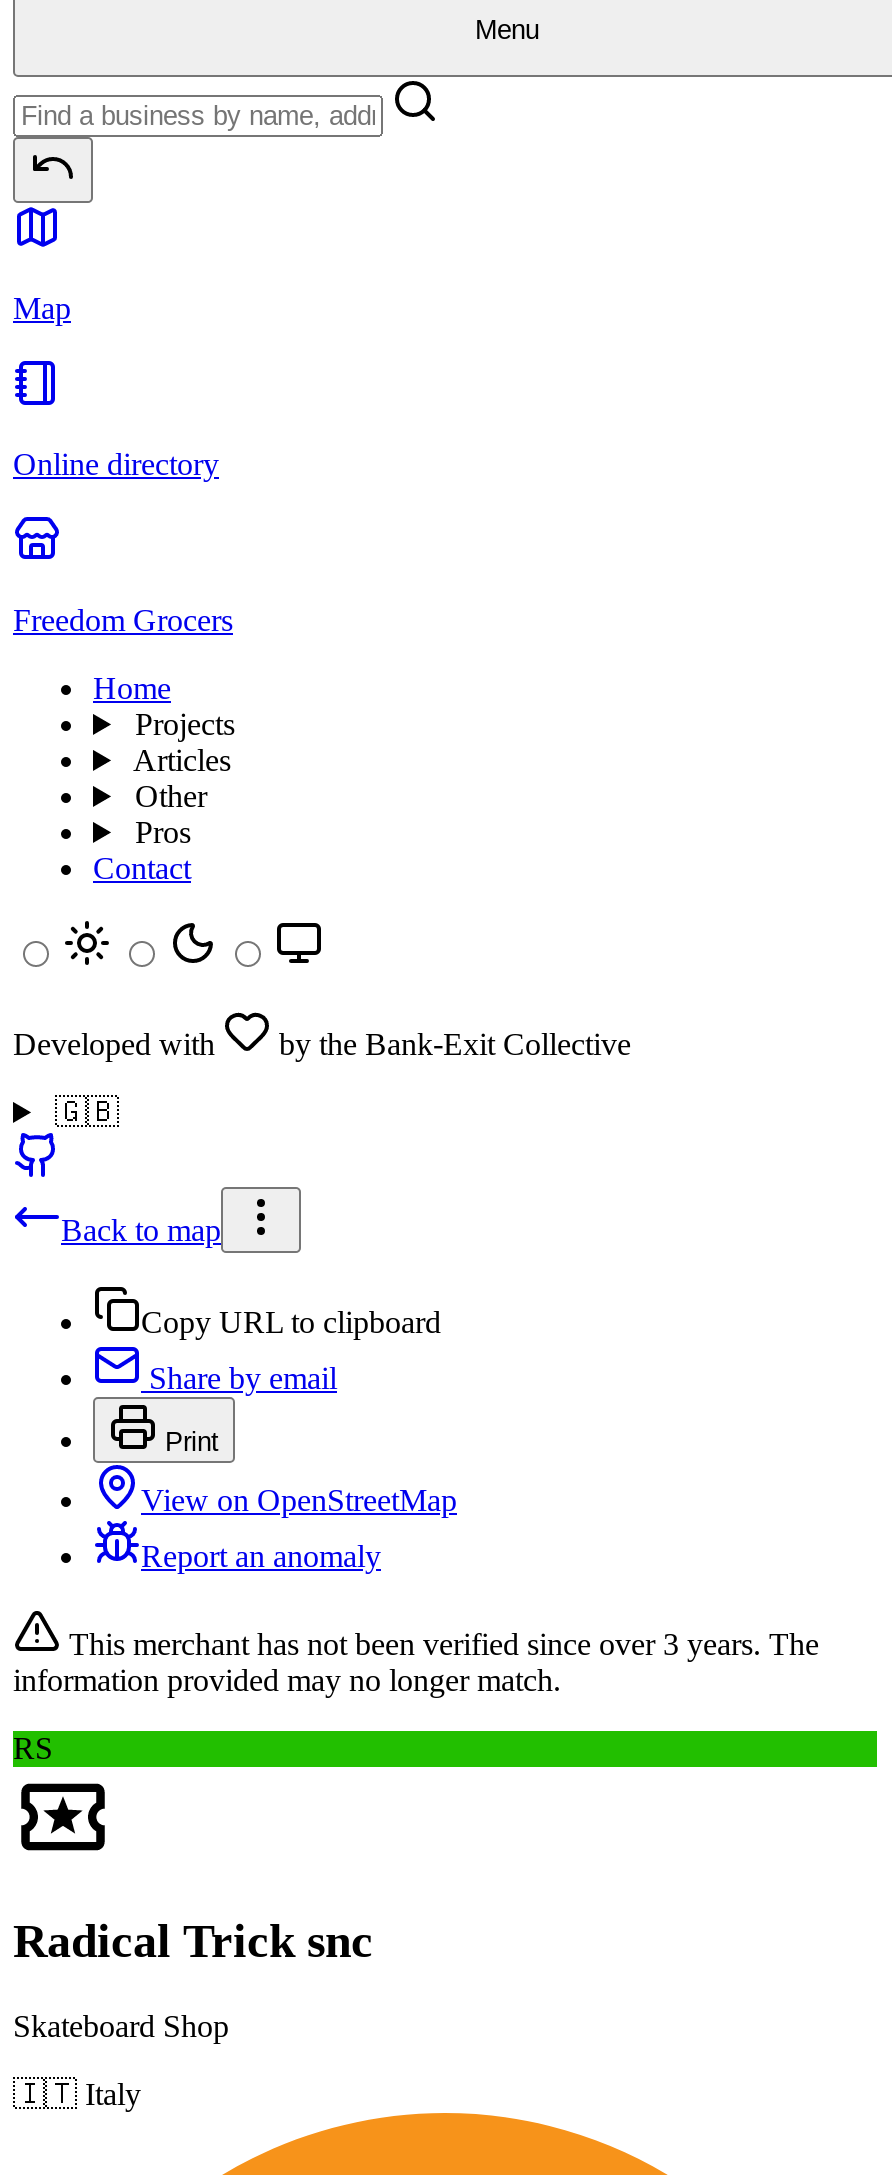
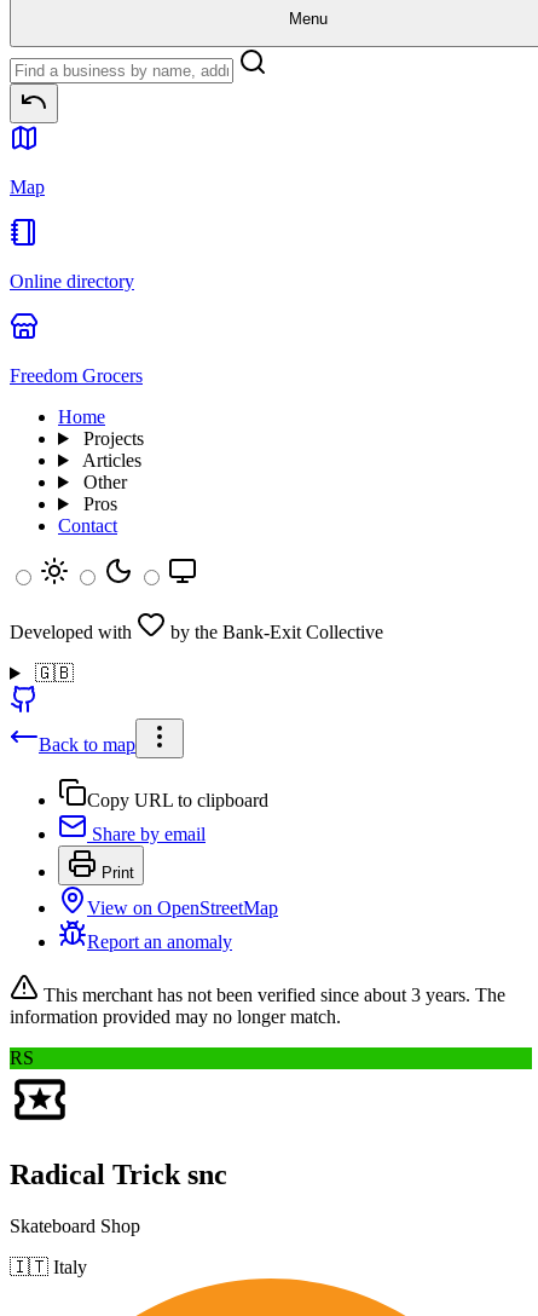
[69,1627,819,1661] This merchant has not been verified since over 3 years. The -> [44,985,505,1005] This merchant has not been verified since about 3 years. The

